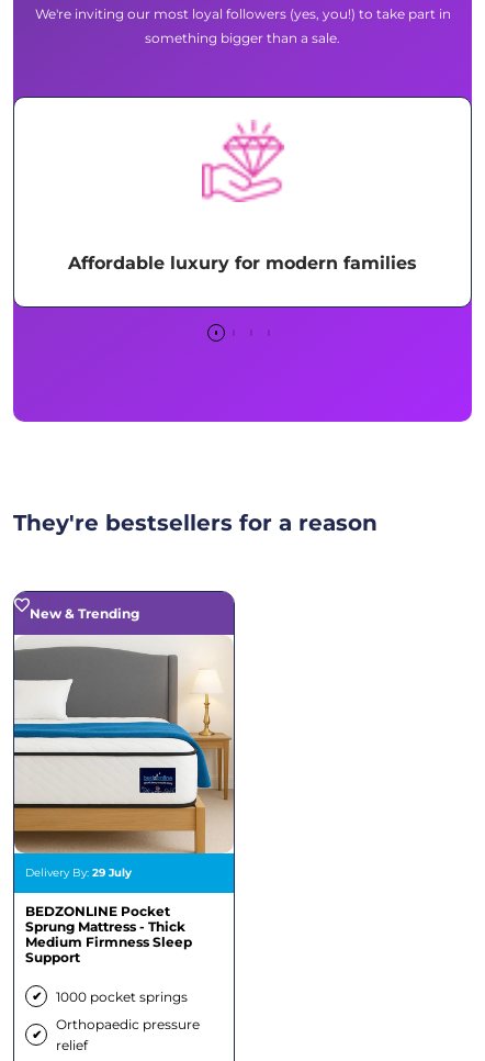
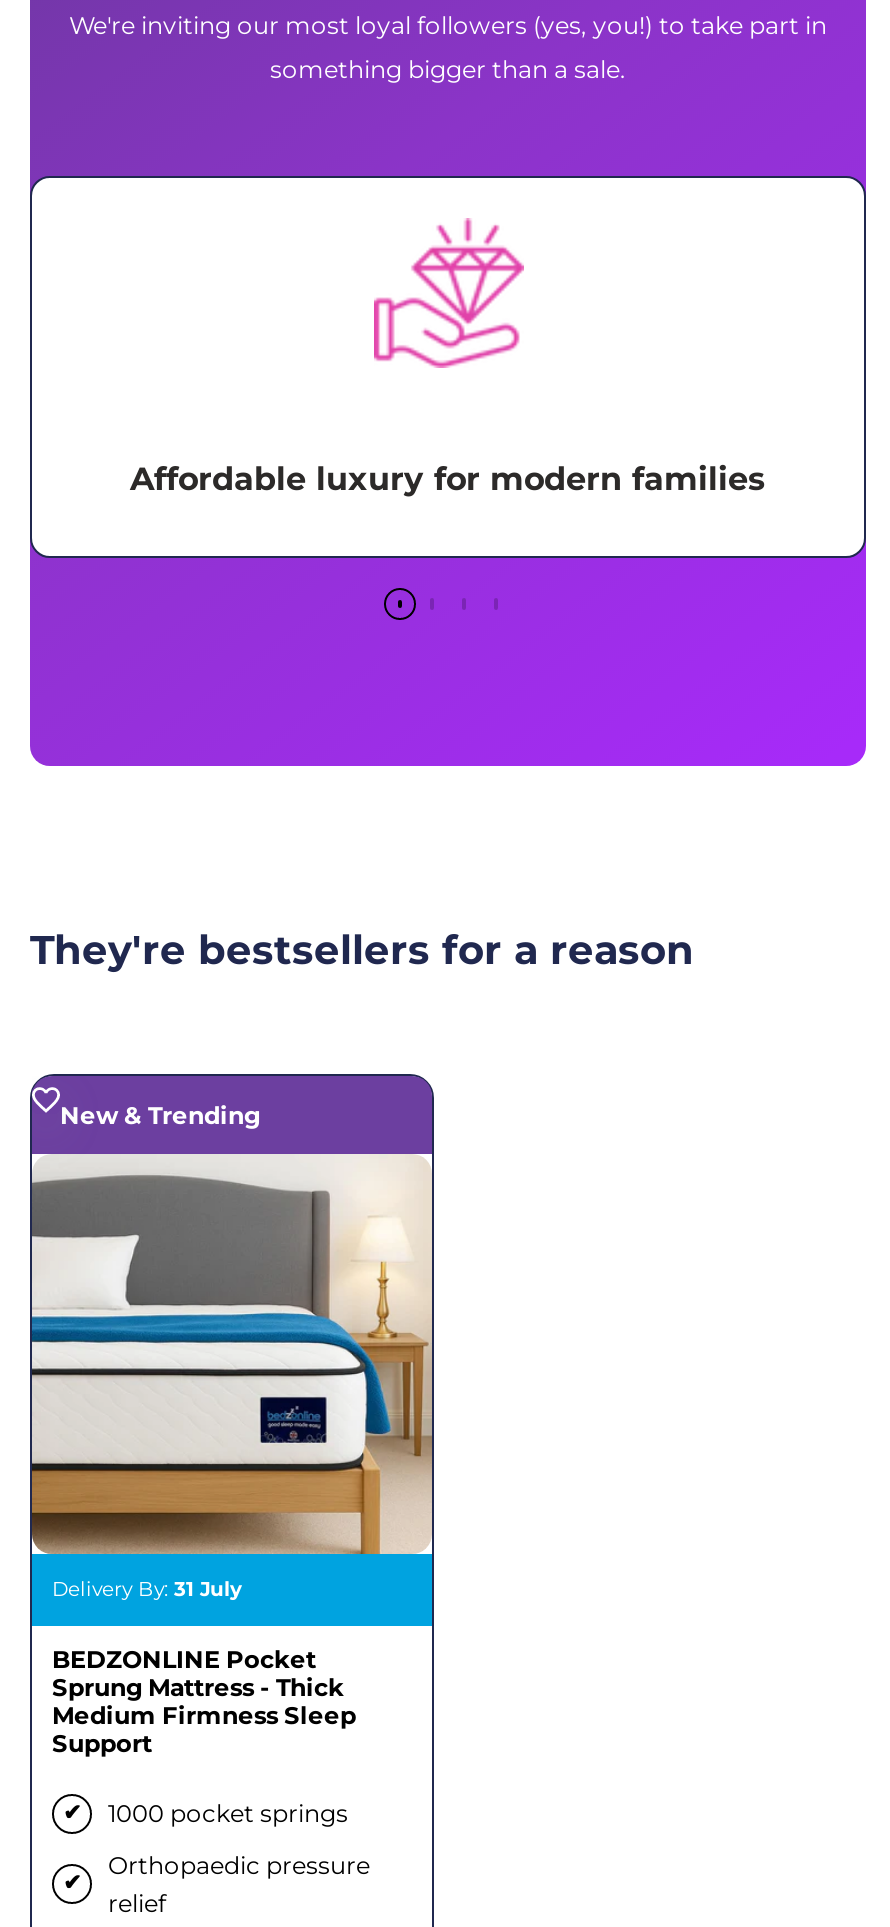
[25,866,132,880] Delivery By: 29 July -> [52,1576,242,1602] Delivery By: 31 July

